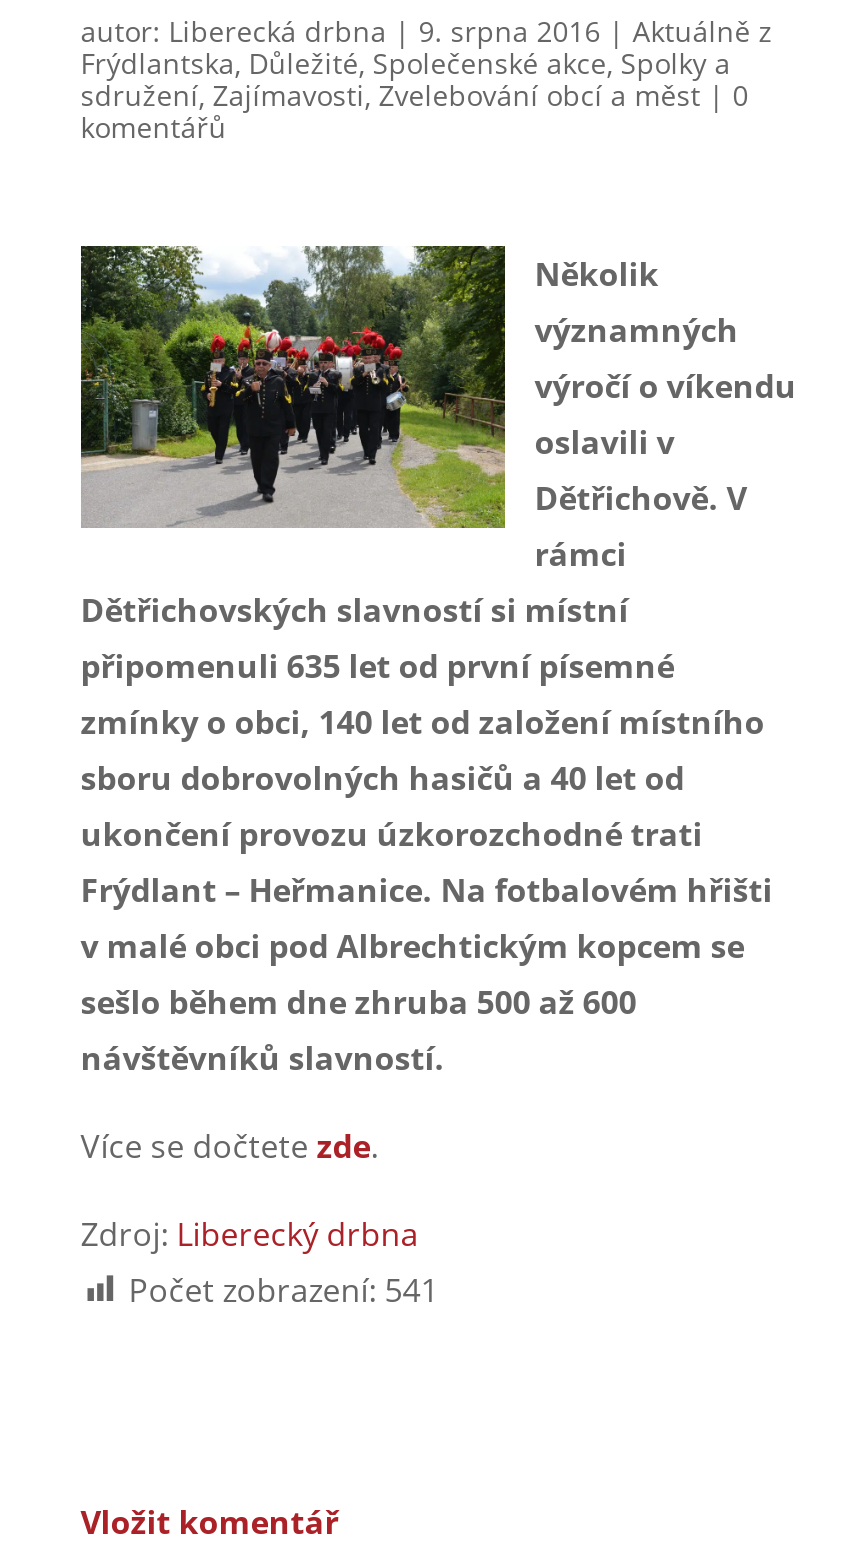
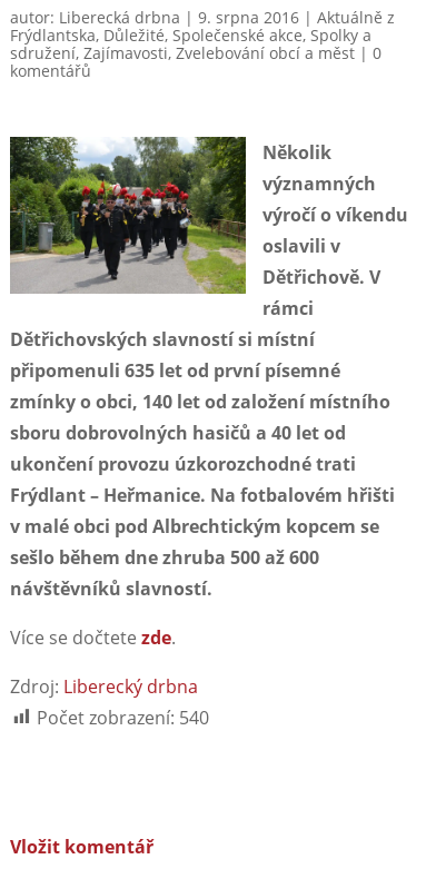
[129,1267,439,1311] Počet zobrazení: 541 -> [36,705,209,729] Počet zobrazení: 540

